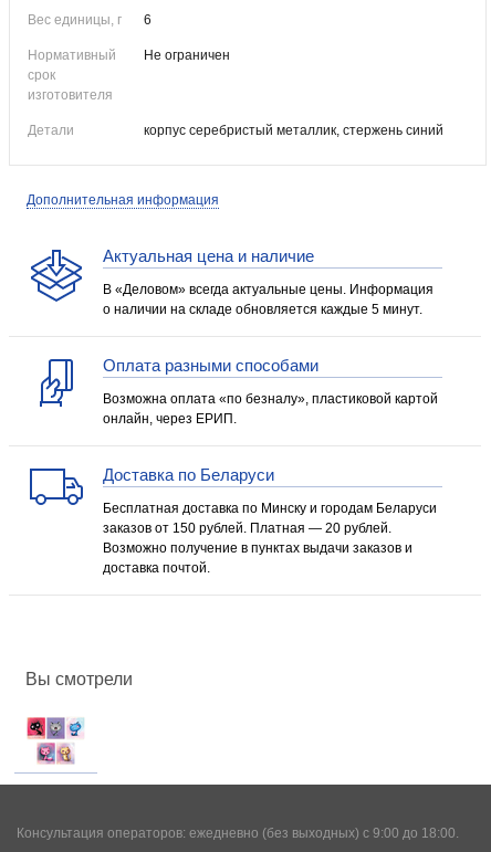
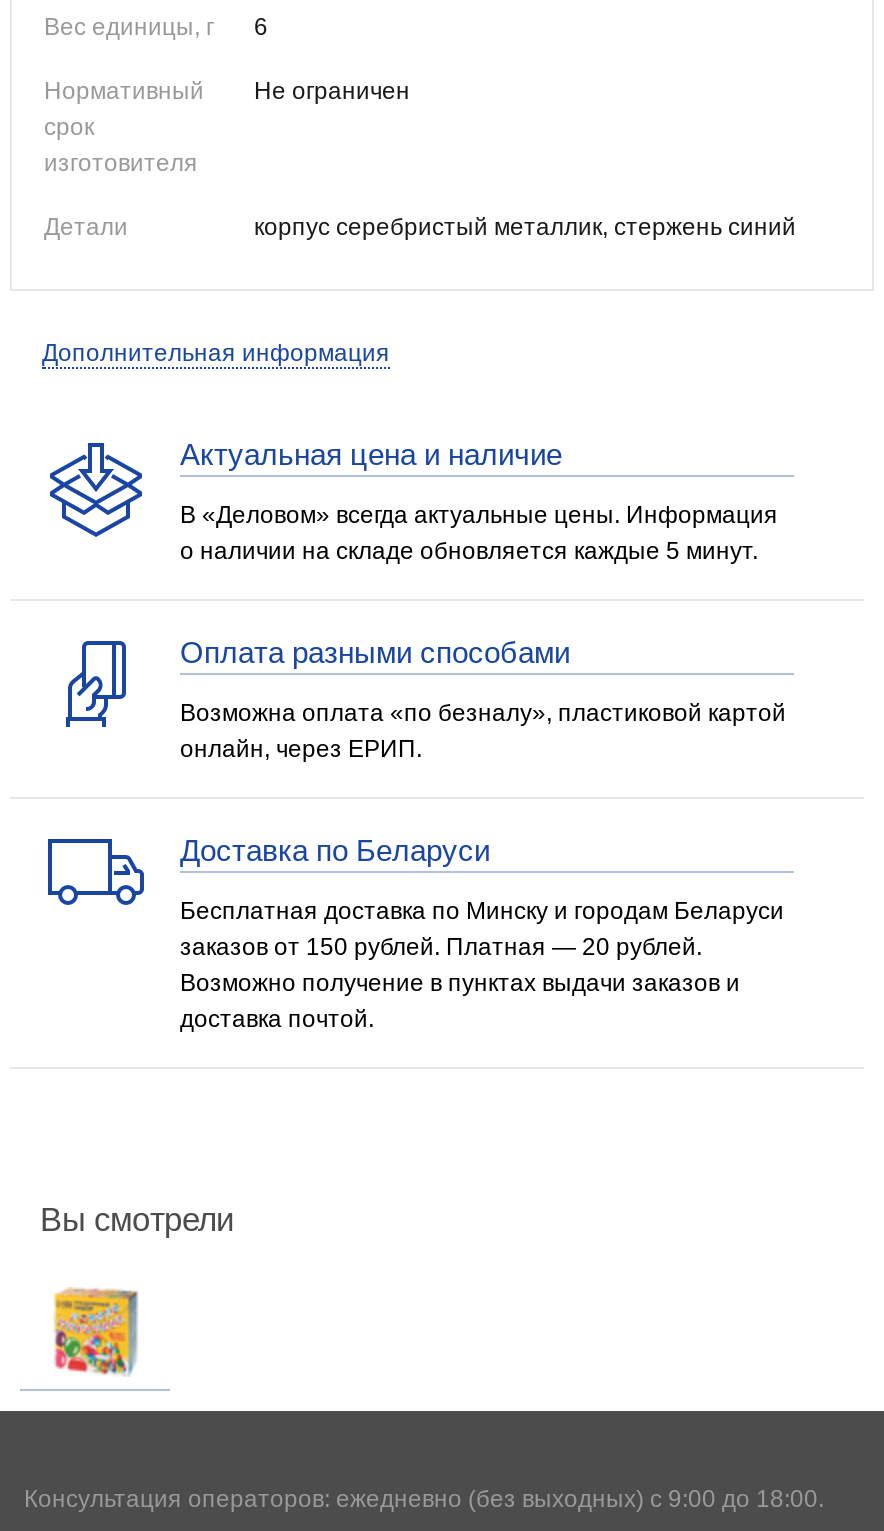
[25,716,85,765] [image] -> [42,1289,146,1375] [image]

